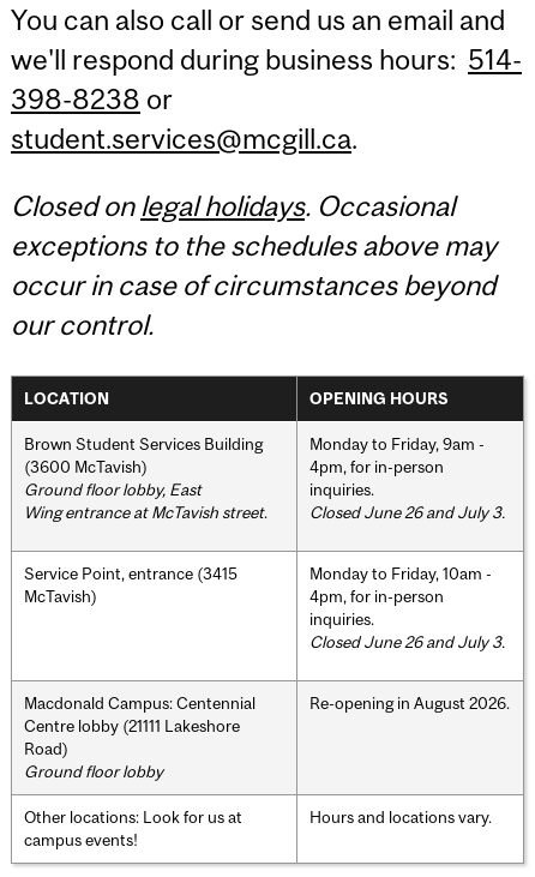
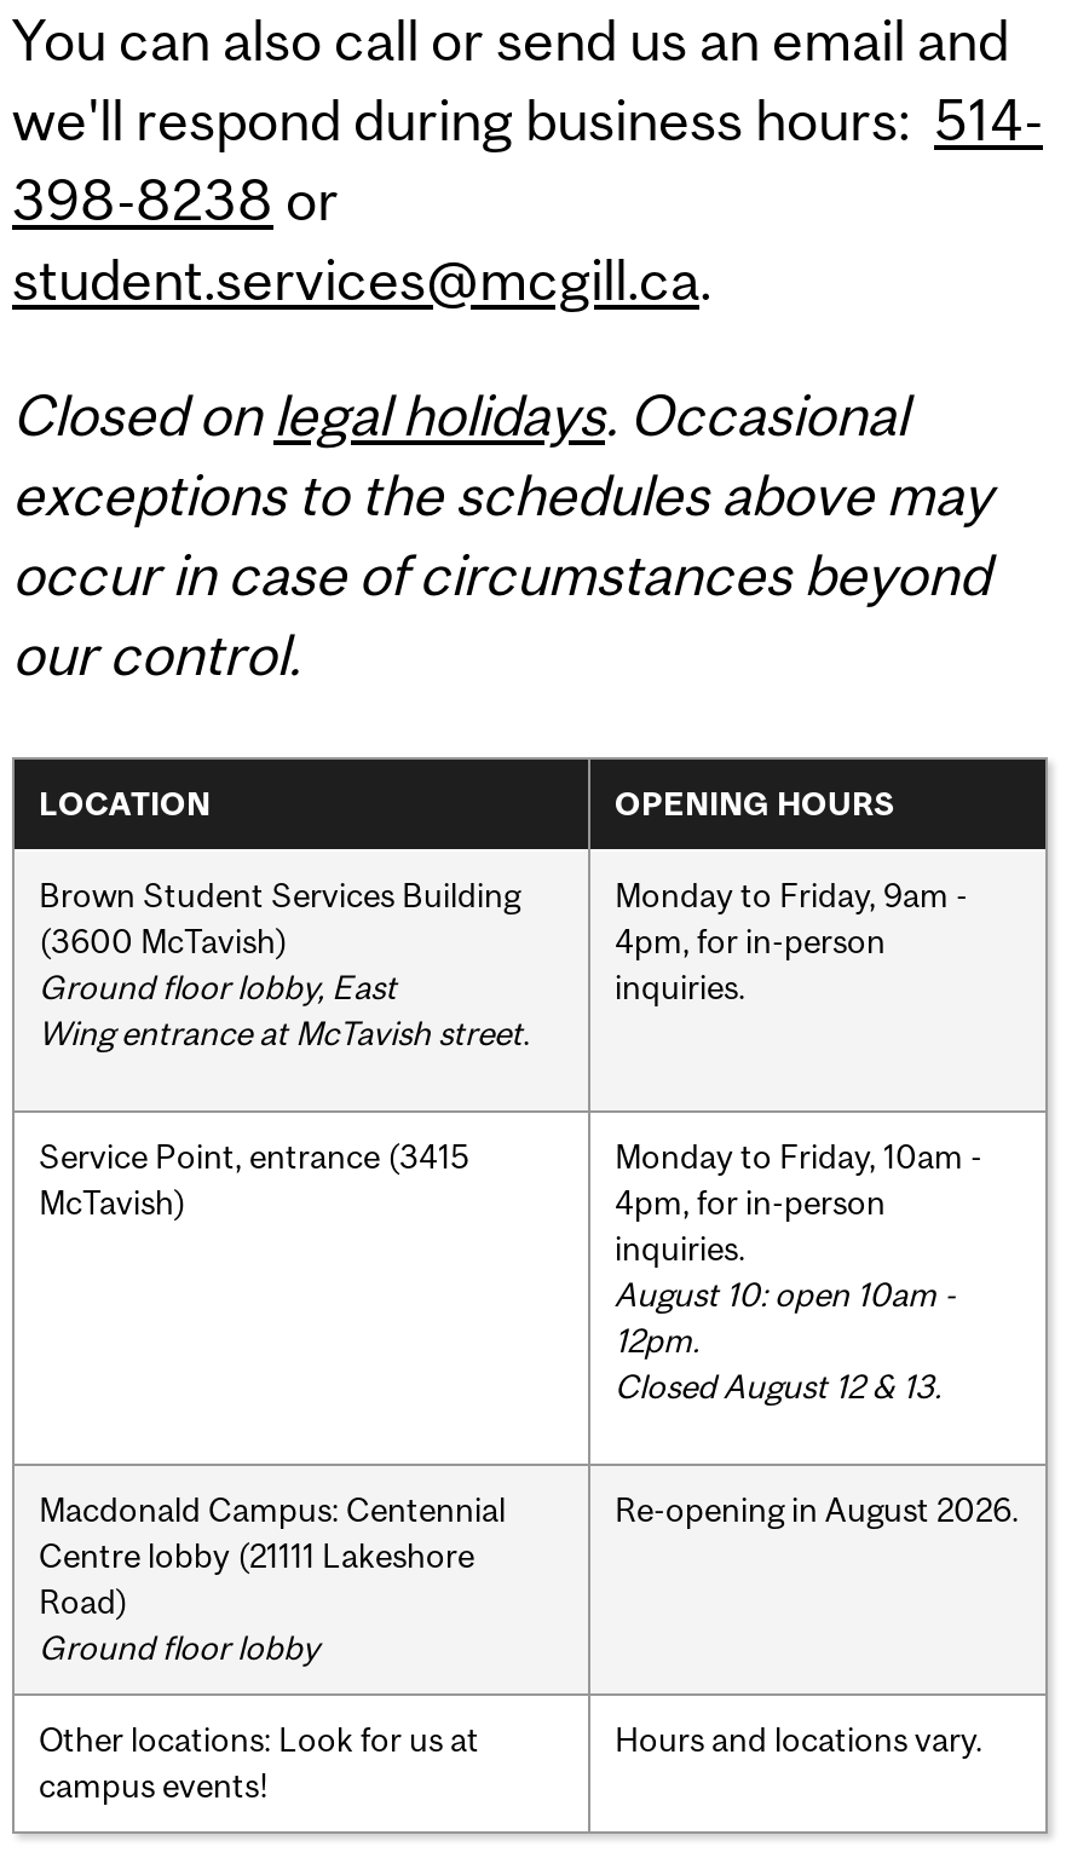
[309,502,505,521] Closed June 26 and July 3. -> none
[309,632,505,651] Closed June 26 and July 3. -> [615,1274,956,1405] August 10: open 10am - | 12pm. | Closed August 12 & 13.

